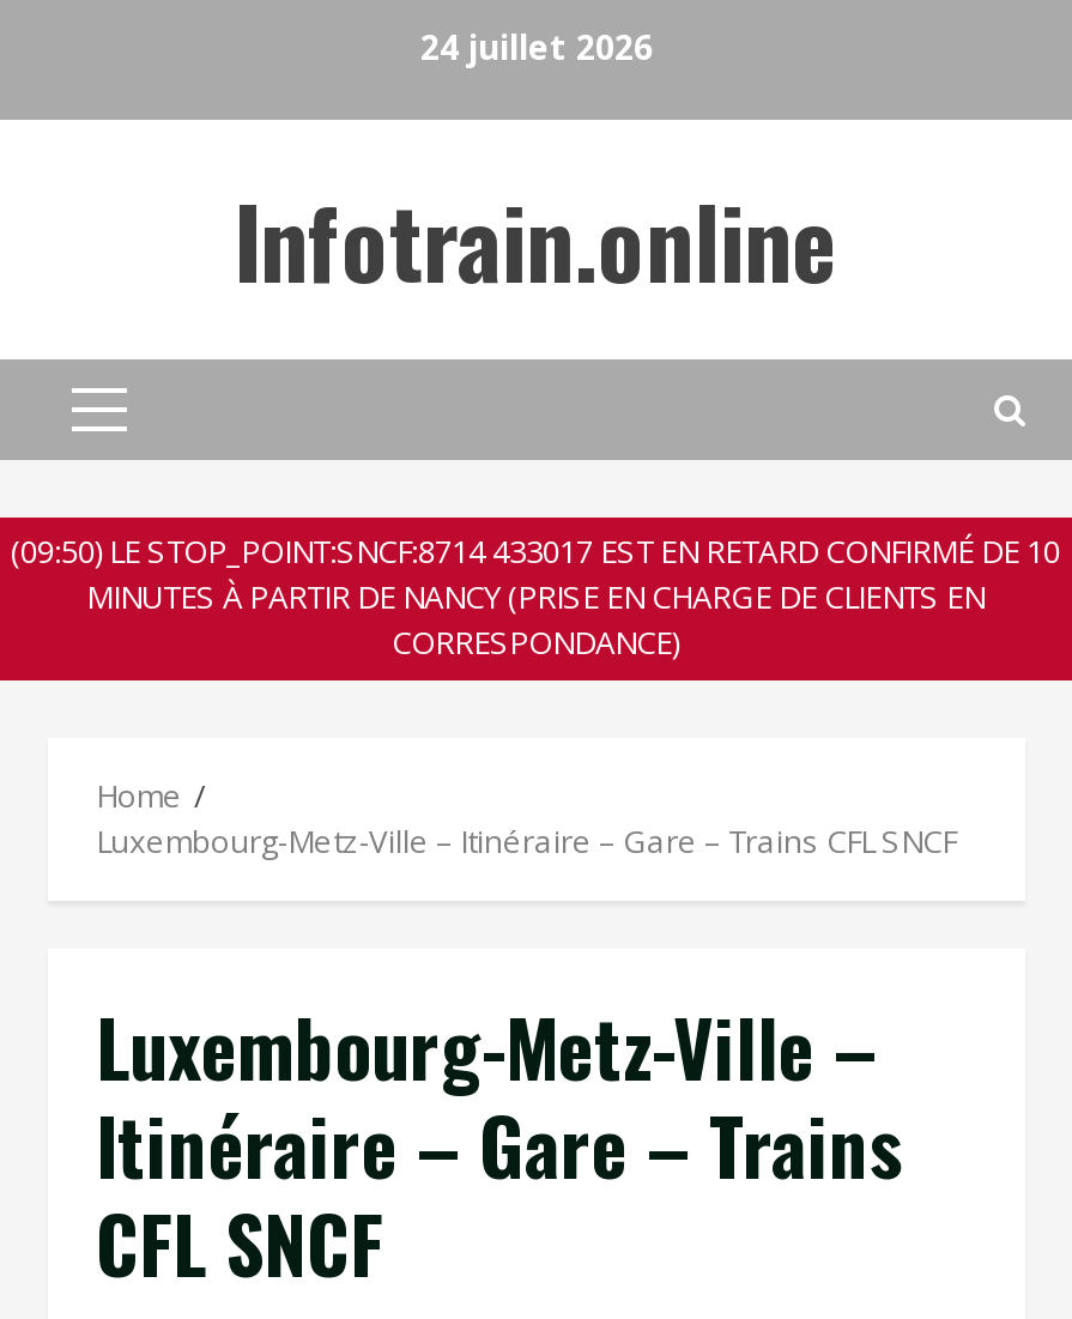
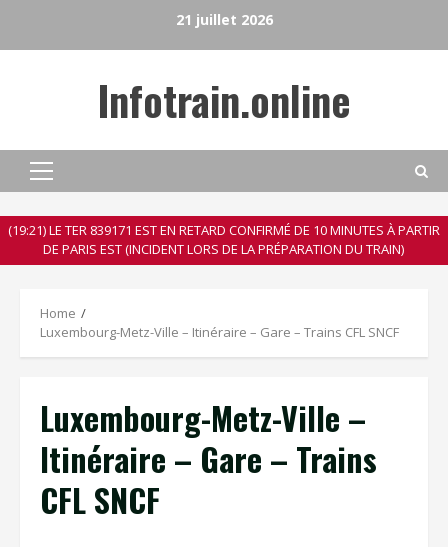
[420,23,653,69] 24 juillet 2026 -> [175,10,272,29] 21 juillet 2026
[11,530,1060,664] (09:50) LE STOP_POINT:SNCF:8714 433017 EST EN RETARD CONFIRMÉ DE 10 | MINUTES À PARTIR DE NANCY (PRISE EN CHARGE DE CLIENTS EN | CORRESPONDANCE) -> [7,221,439,258] (19:21) LE TER 839171 EST EN RETARD CONFIRMÉ DE 10 MINUTES À PARTIR | DE PARIS EST (INCIDENT LORS DE LA PRÉPARATION DU TRAIN)

